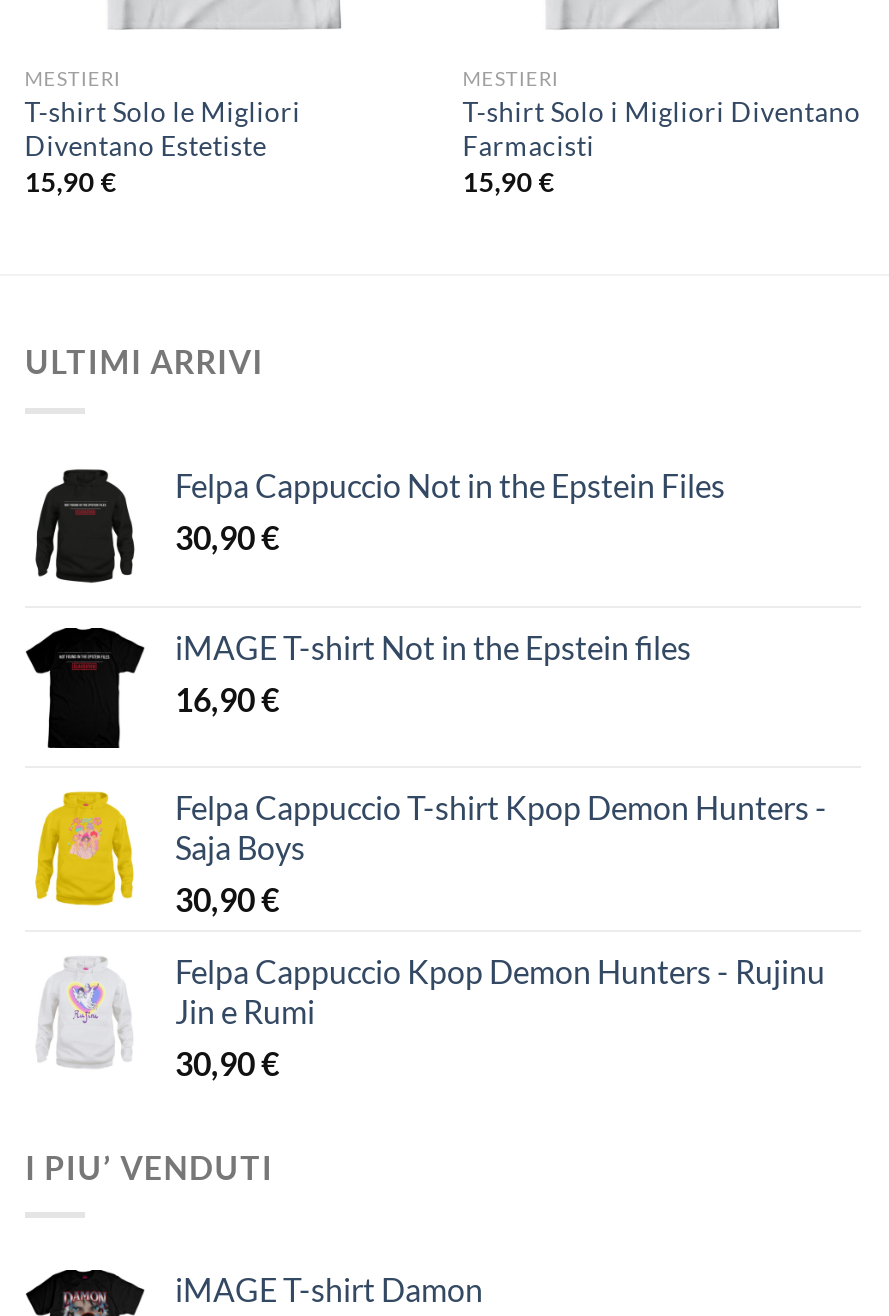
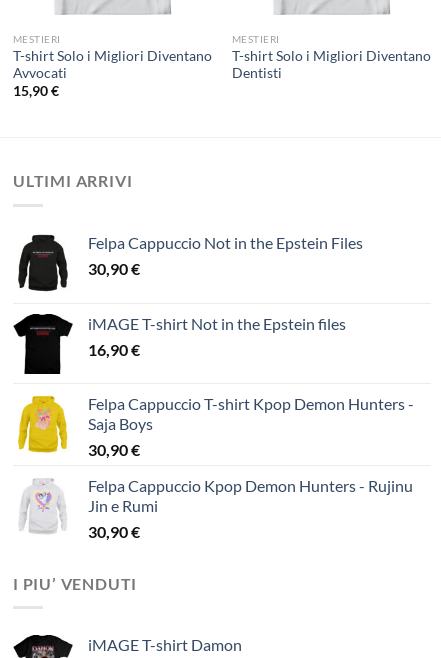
[25,96,301,162] T-shirt Solo le Migliori | Diventano Estetiste -> [13,48,212,81] T-shirt Solo i Migliori Diventano | Avvocati
[463,130,595,199] Farmacisti | 15,90 € -> [232,65,282,81] Dentisti

